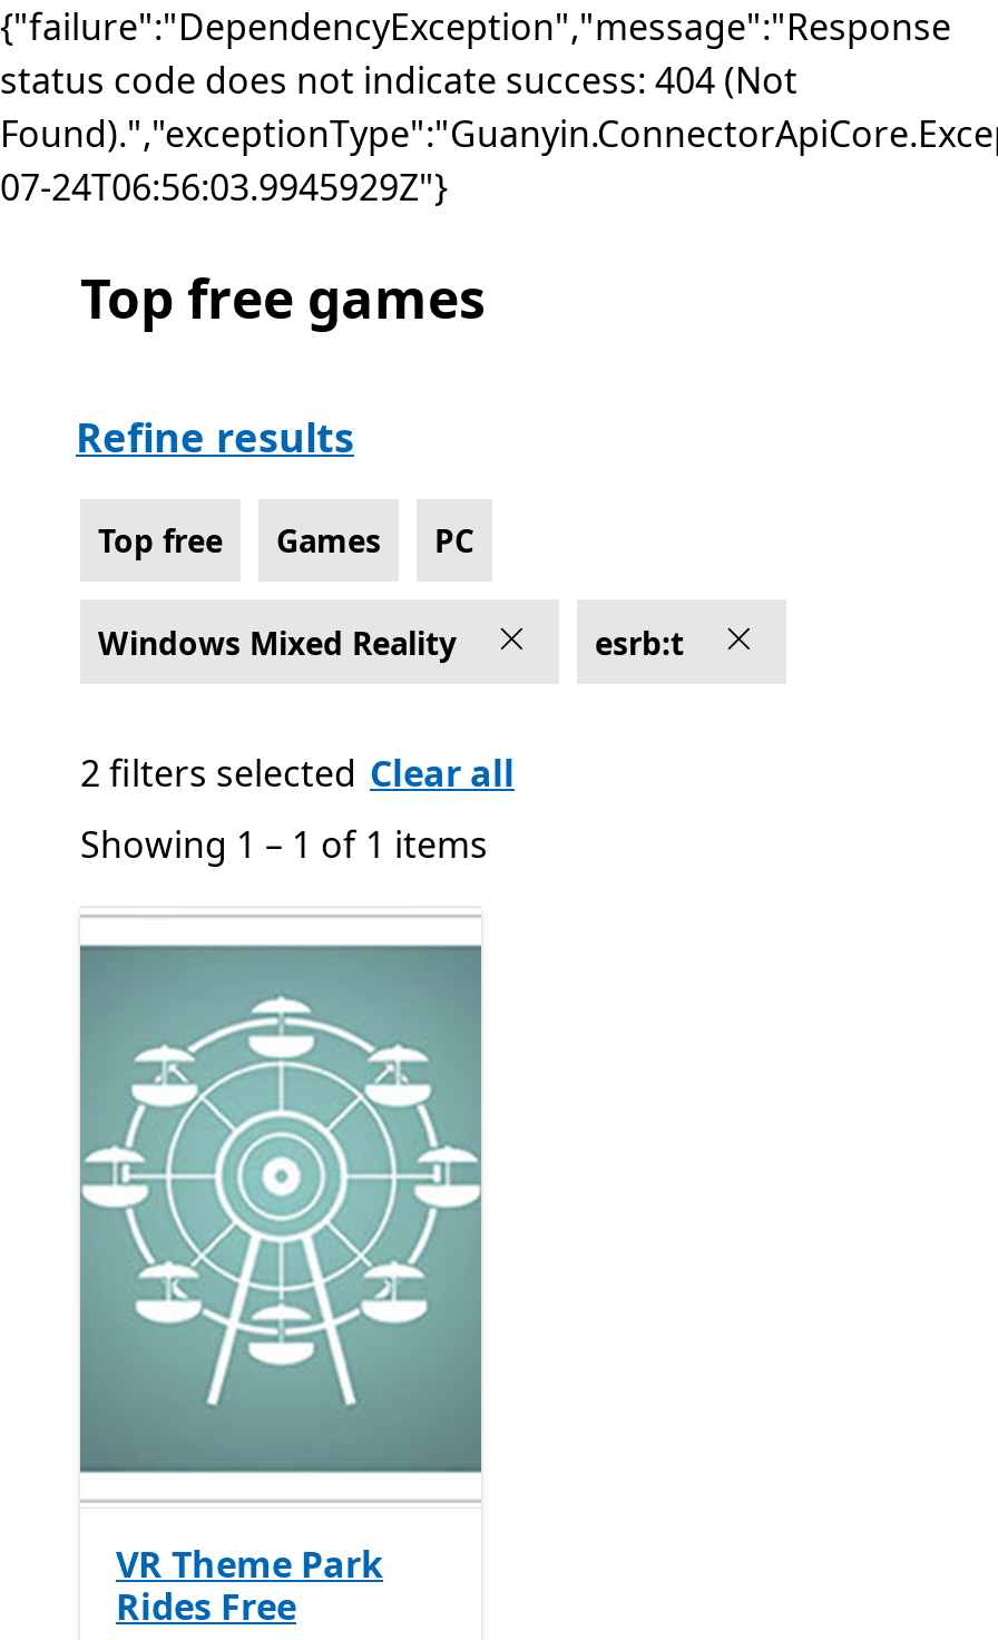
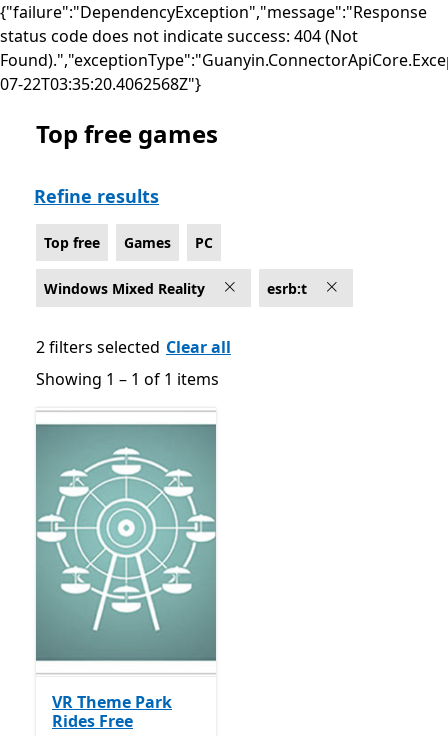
[0,163,448,212] 07-24T06:56:03.9945929Z"} -> [0,73,201,95] 07-22T03:35:20.4062568Z"}

